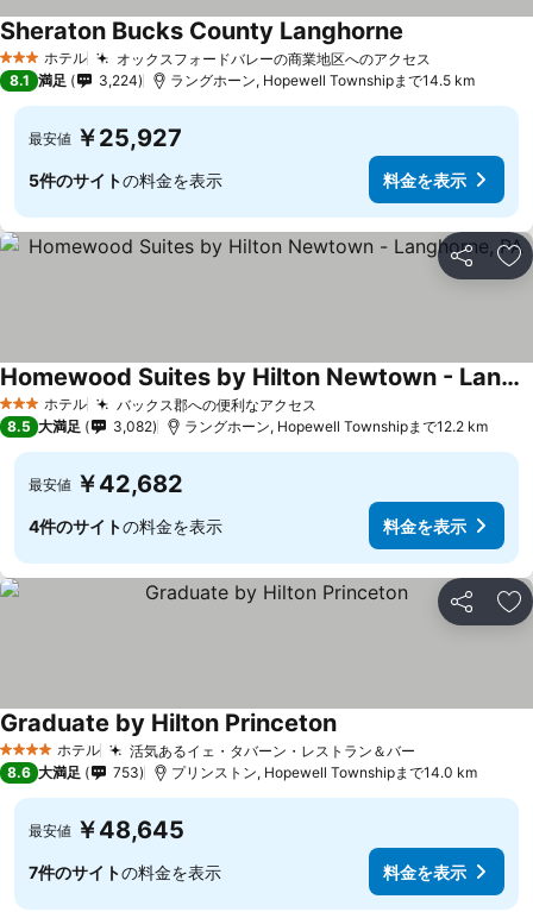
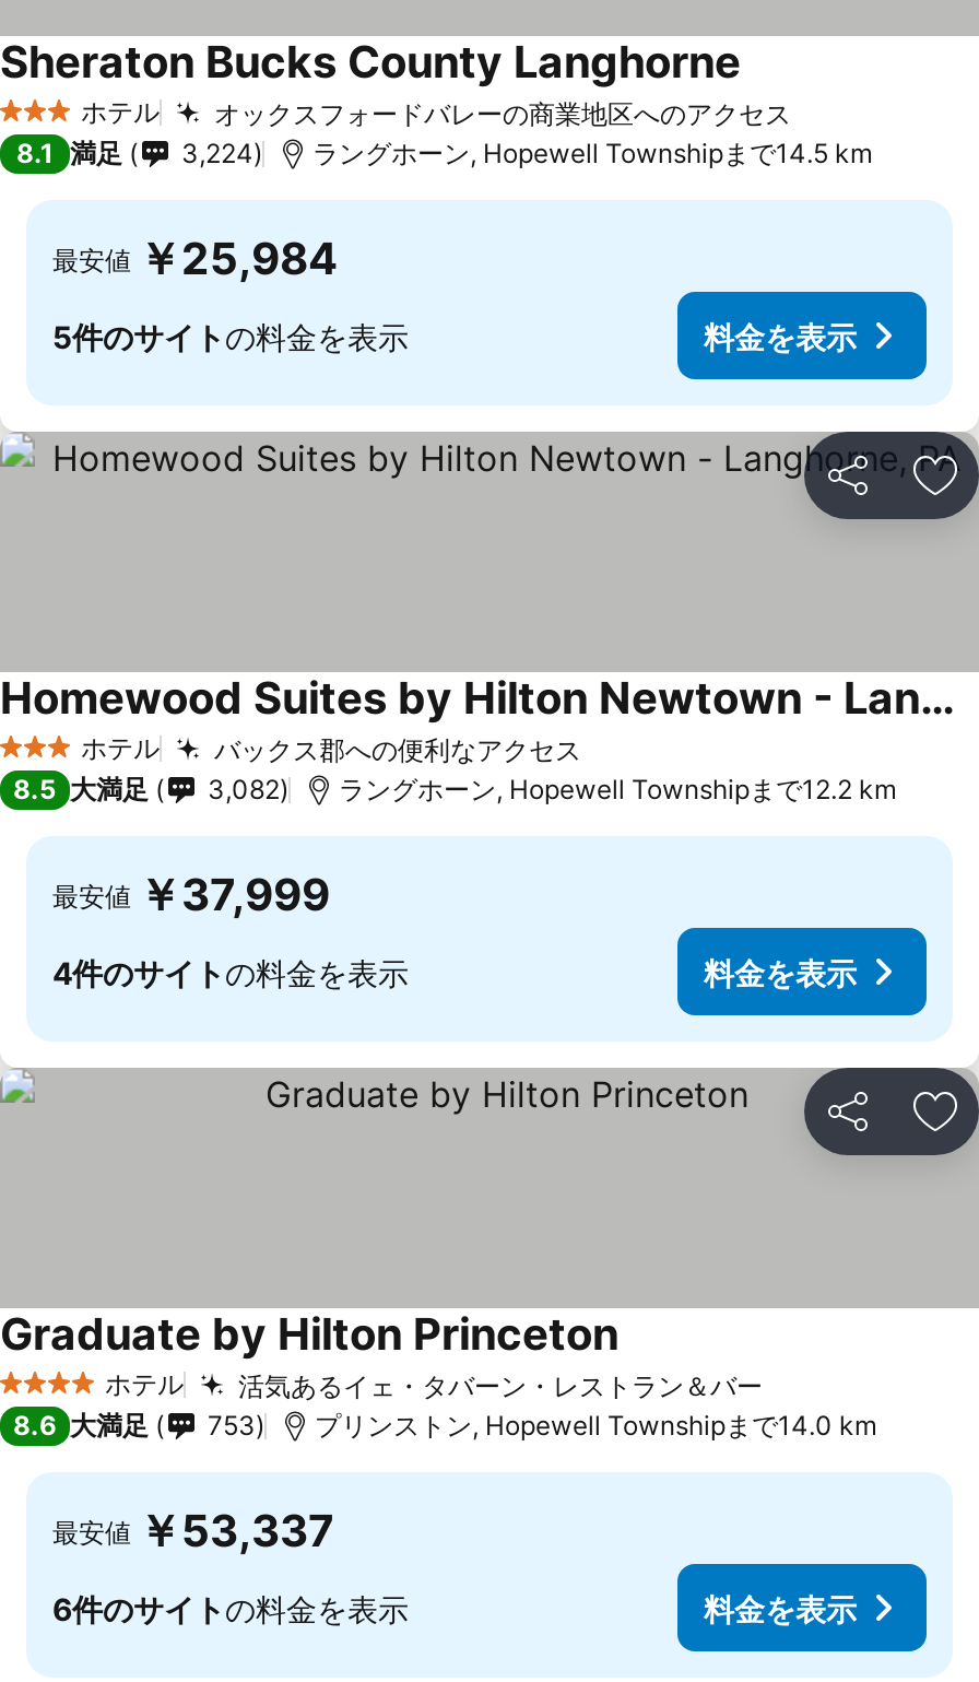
[29,124,182,152] 最安値 ￥25,927 -> [52,233,339,285] 最安値 ￥25,984
[29,470,183,498] 最安値 ￥42,682 -> [52,869,330,921] 最安値 ￥37,999
[29,816,184,844] 最安値 ￥48,645 -> [52,1505,334,1557] 最安値 ￥53,337
[29,861,221,882] 7件のサイトの料金を表示 -> [52,1589,409,1626] 6件のサイトの料金を表示

